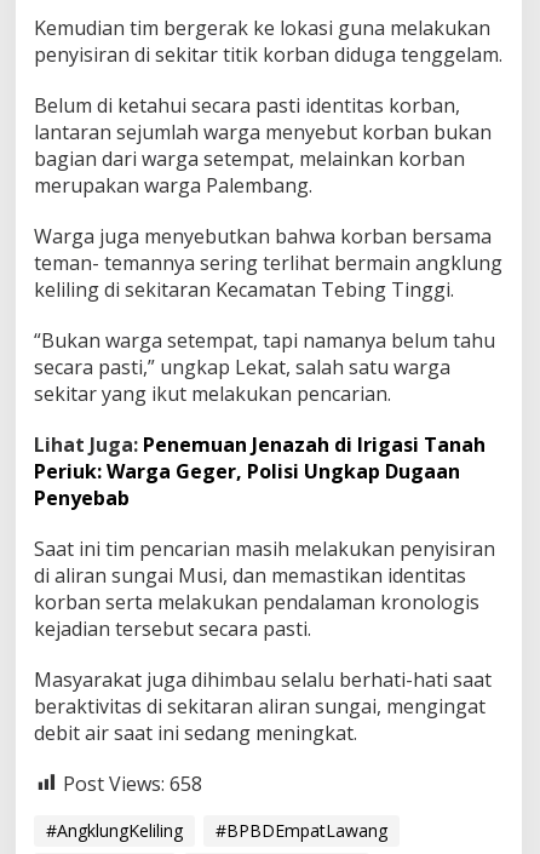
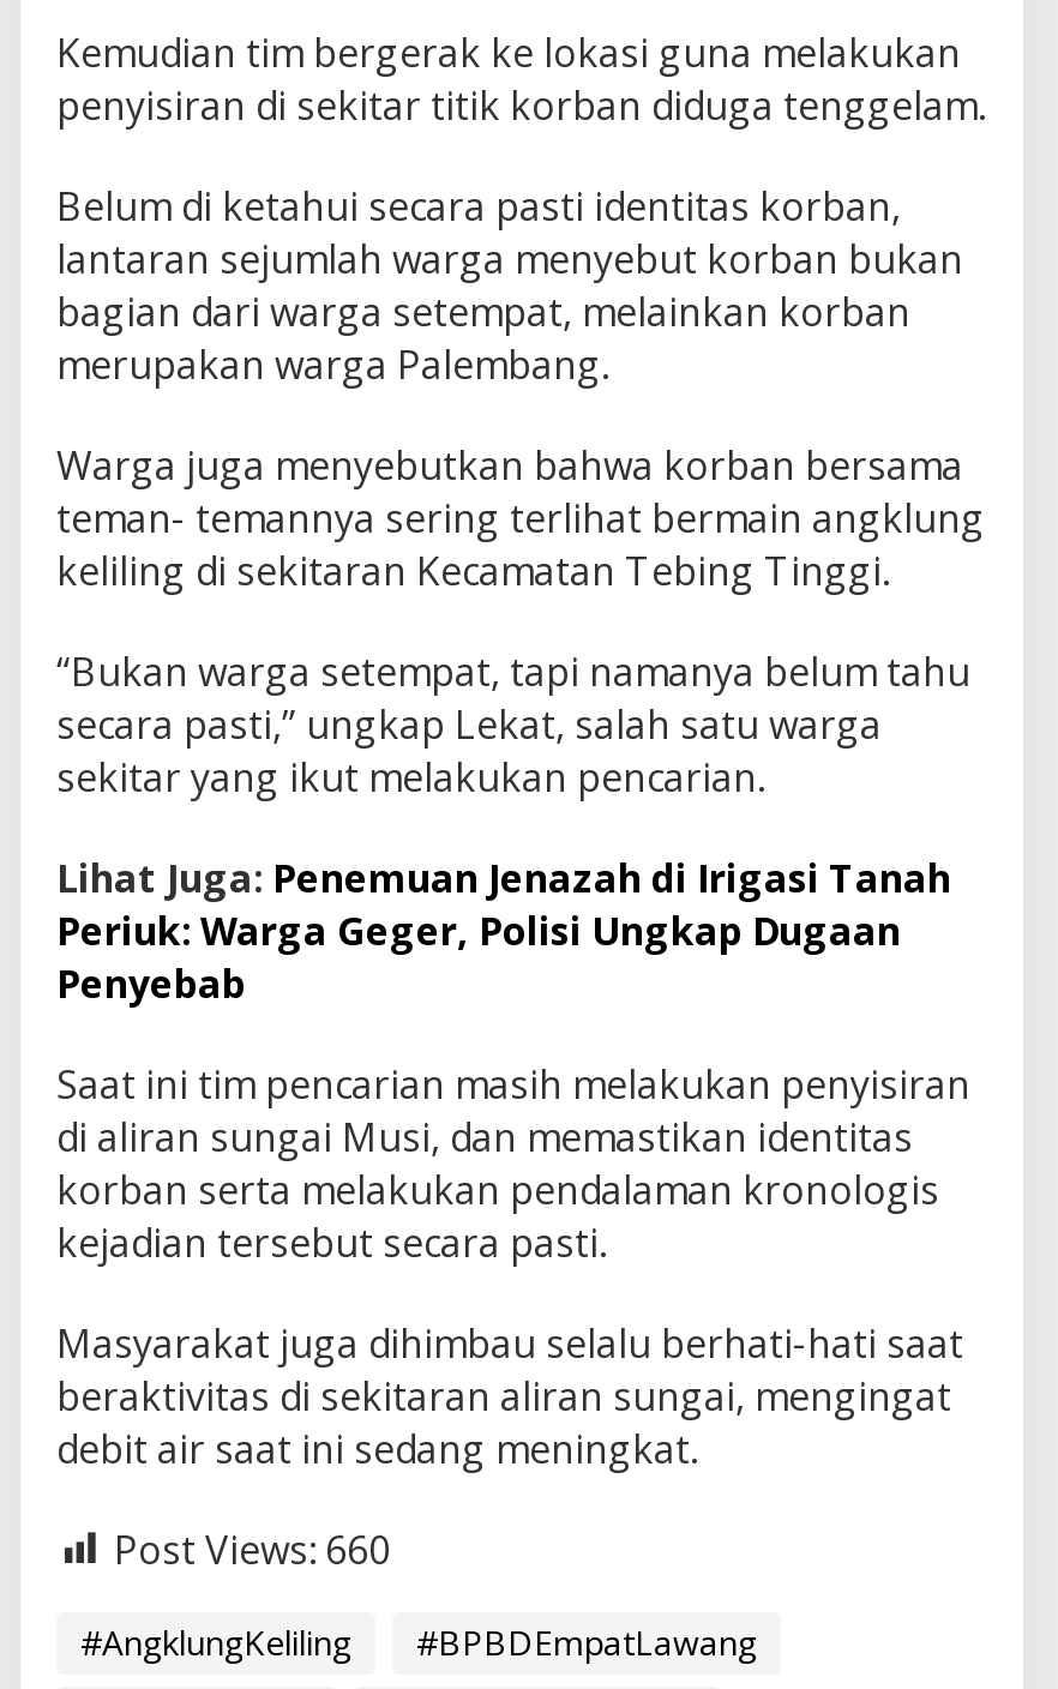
[63,770,202,797] Post Views: 658 -> [114,1522,390,1575] Post Views: 660

